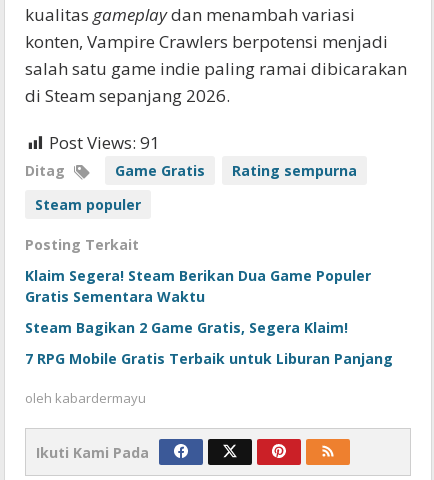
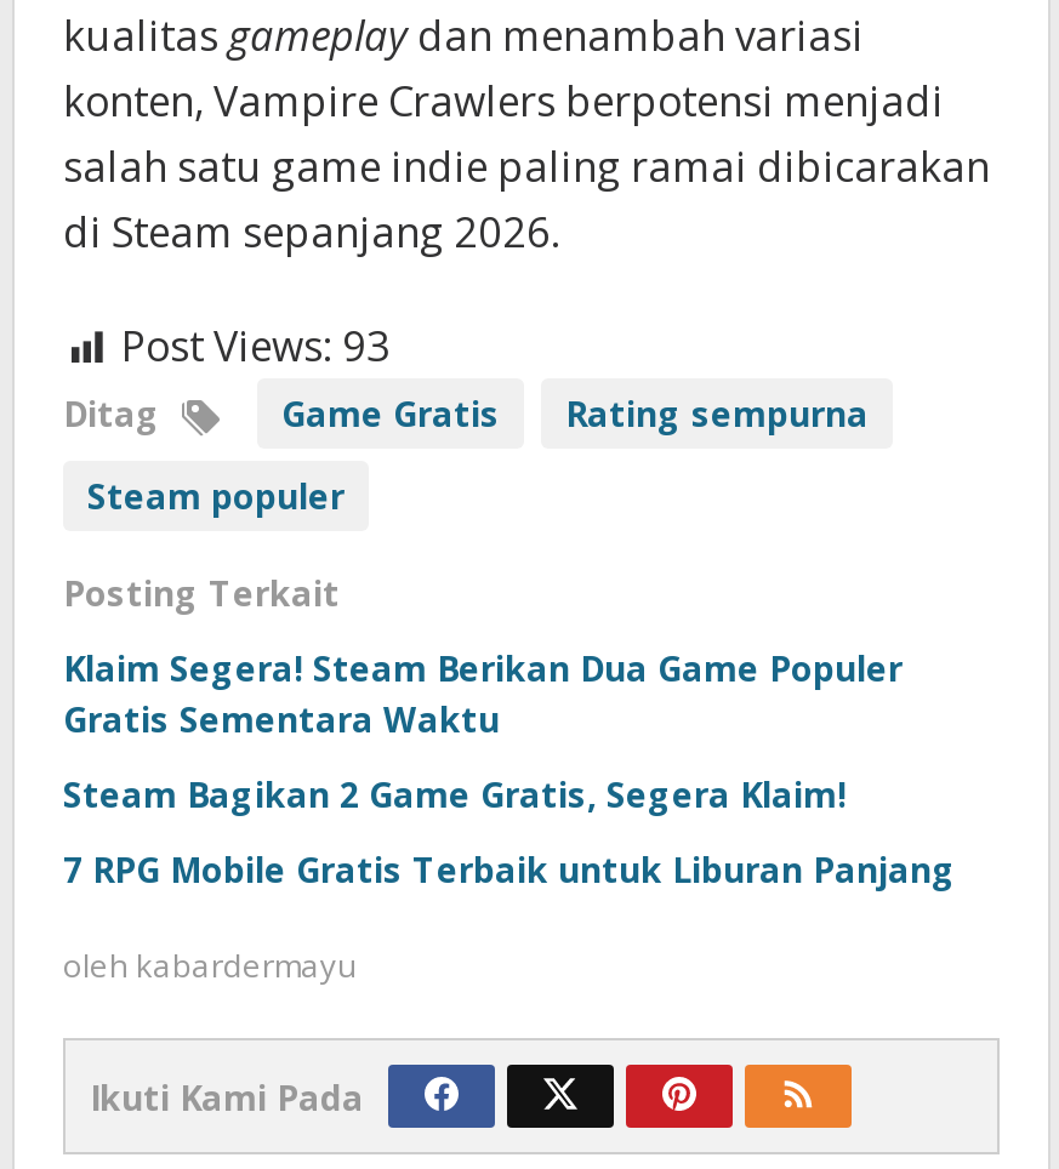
[49,131,160,154] Post Views: 91 -> [121,318,391,374] Post Views: 93

